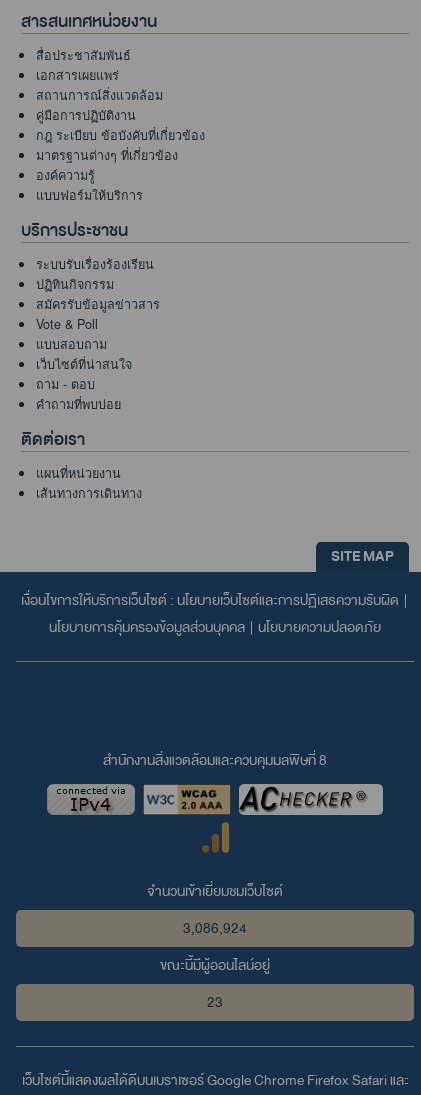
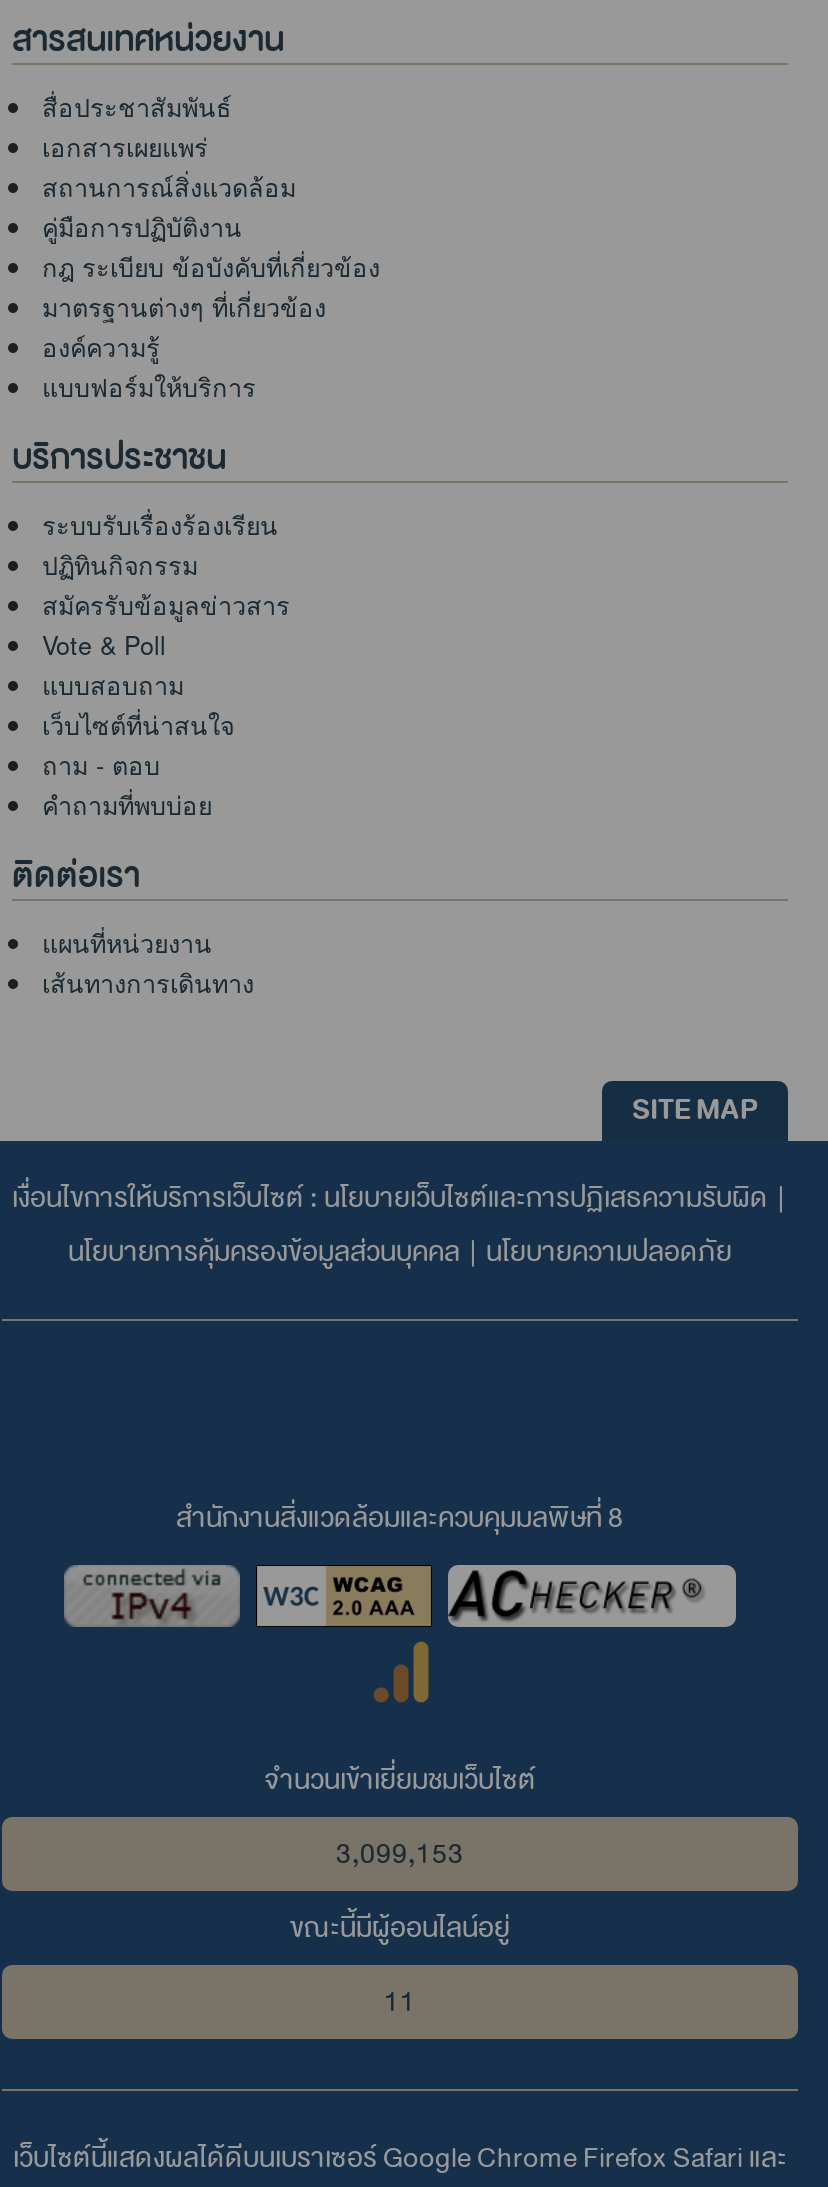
[183,917,247,940] 3,086,924 -> [336,1830,464,1876] 3,099,153
[207,991,223,1014] 23 -> [384,1978,416,2024] 11

